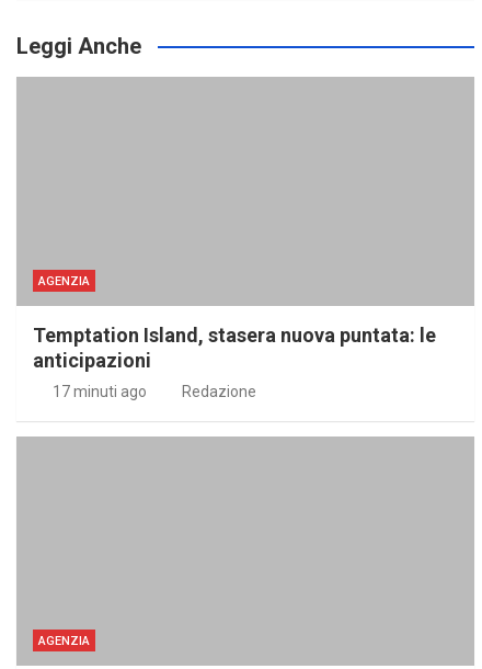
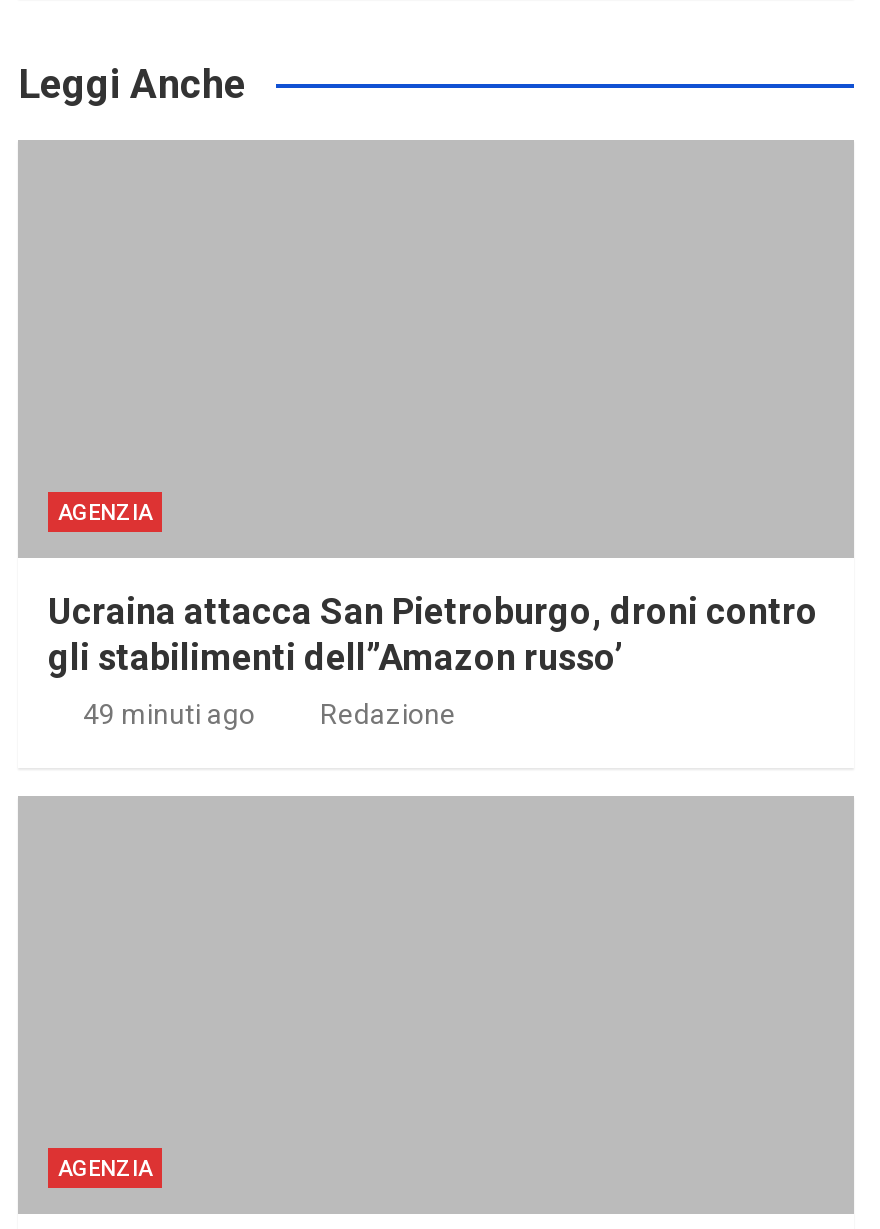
[33,324,436,372] Temptation Island, stasera nuova puntata: le | anticipazioni -> [48,590,818,678] Ucraina attacca San Pietroburgo, droni contro | gli stabilimenti dell”Amazon russo’
[52,383,146,400] 17 minuti ago -> [83,698,255,730] 49 minuti ago

